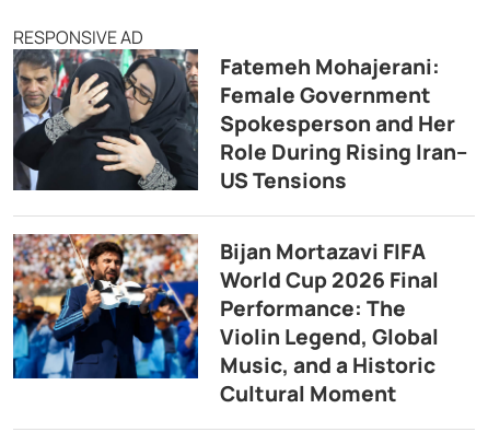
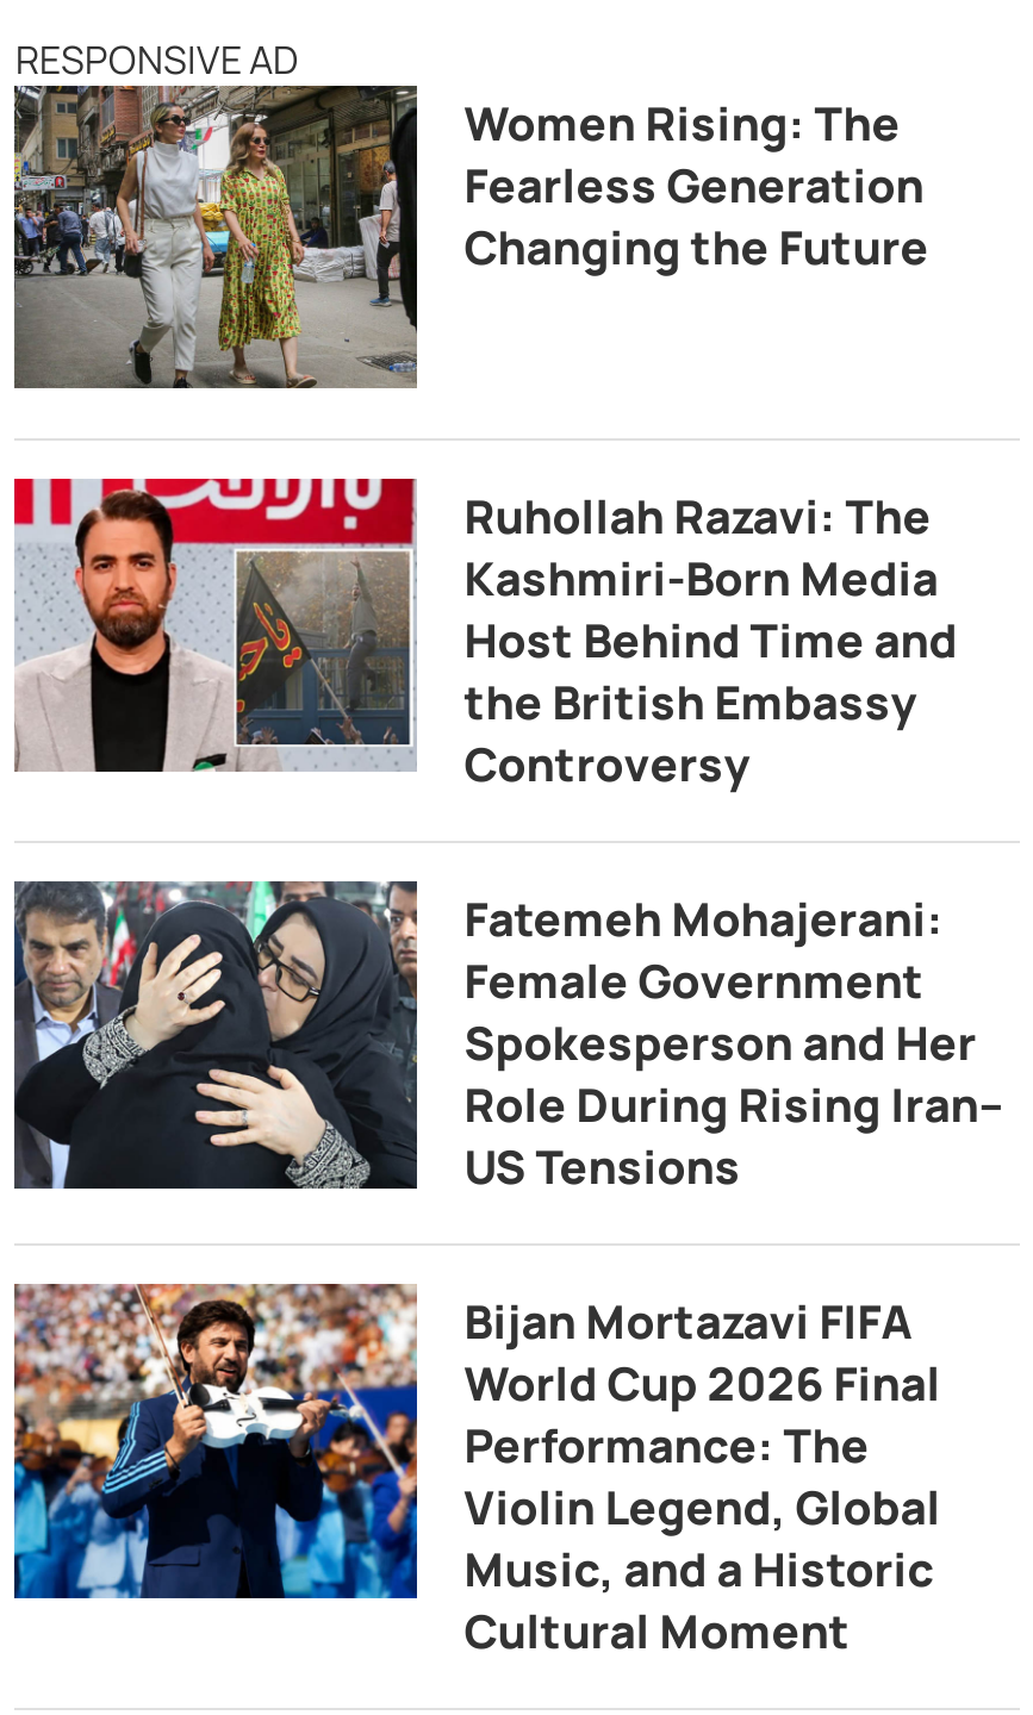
none -> [12,85,929,392] [image] | Women Rising: The | Fearless Generation | Changing the Future
none -> [12,475,957,796] [image] | Ruhollah Razavi: The | Kashmiri-Born Media | Host Behind Time and | the British Embassy | Controversy

